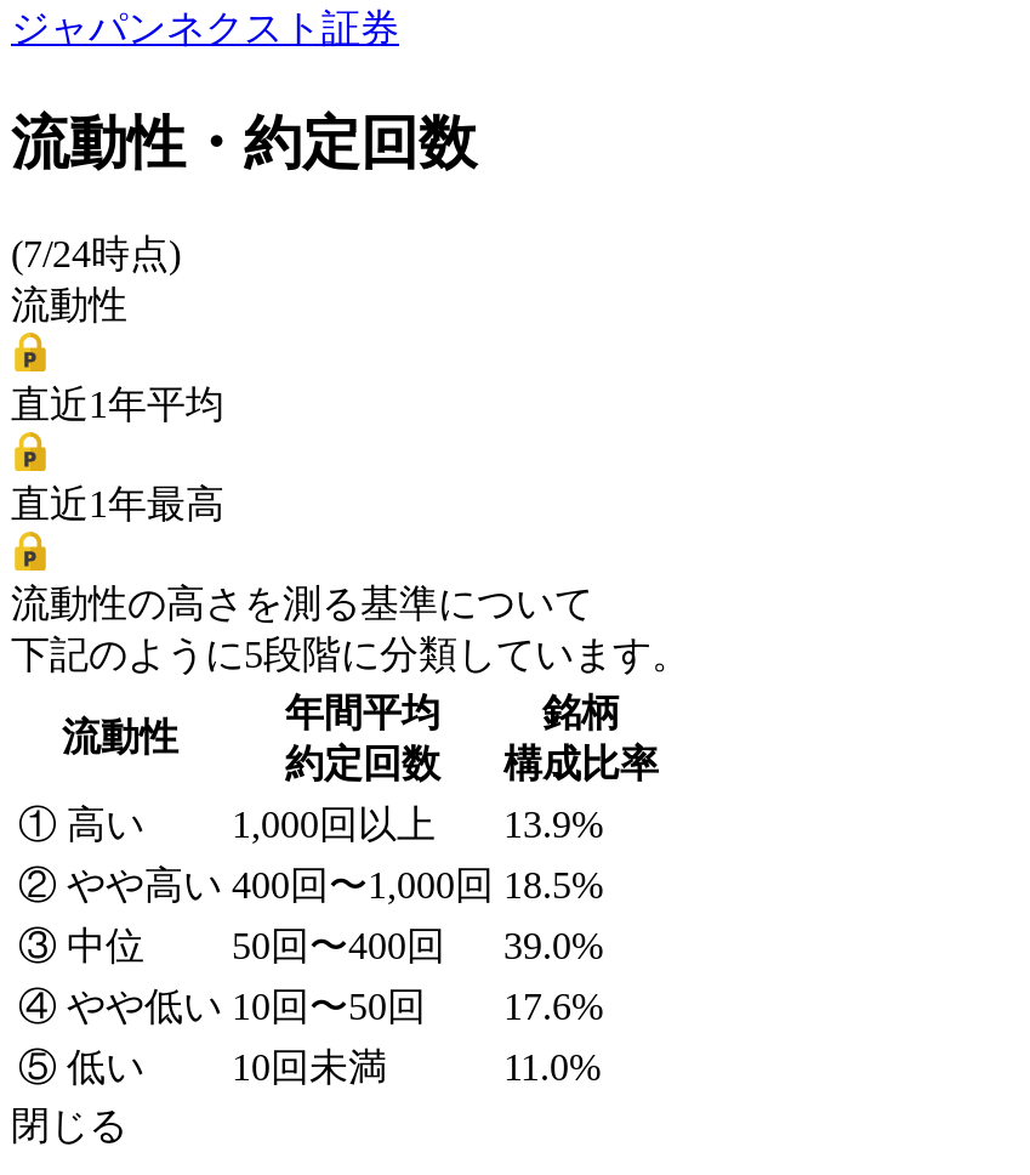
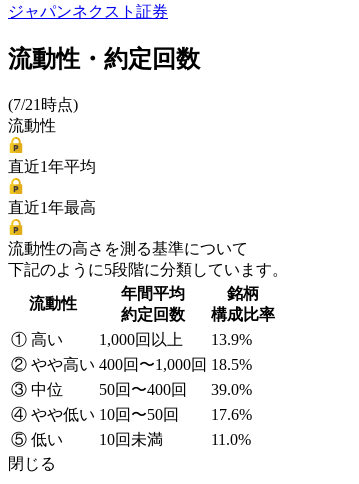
[11,233,181,274] (7/24時点) -> [8,96,78,113] (7/21時点)

